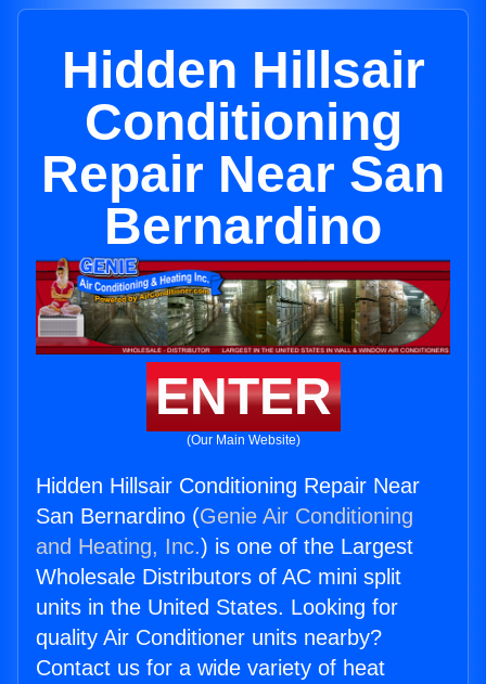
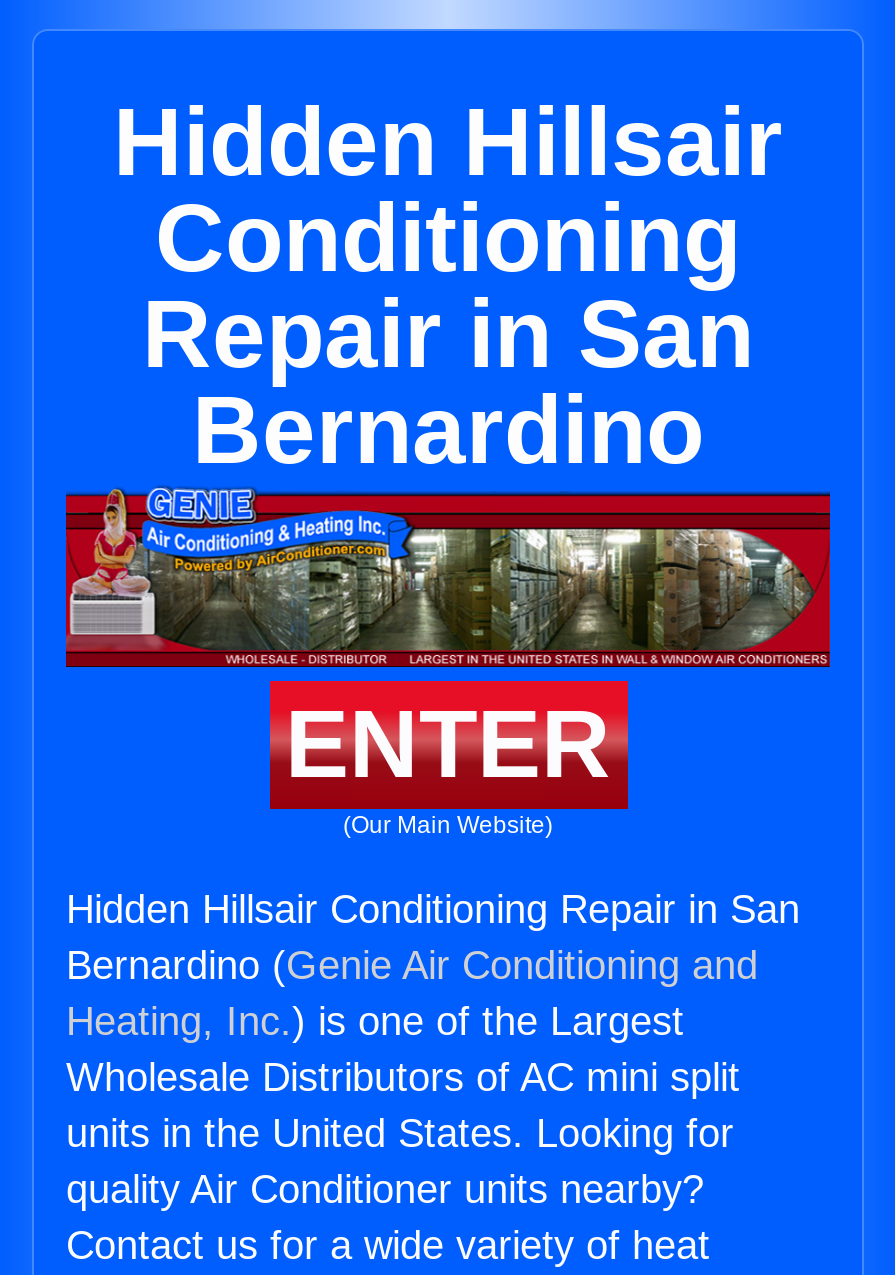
[41,145,445,203] Repair Near San -> [142,281,754,387] Repair in San
[36,474,420,558] Hidden Hillsair Conditioning Repair Near | San Bernardino (Genie Air Conditioning | and Heating, Inc.) is one of the Largest -> [66,887,800,1043] Hidden Hillsair Conditioning Repair in San | Bernardino (Genie Air Conditioning and | Heating, Inc.) is one of the Largest

